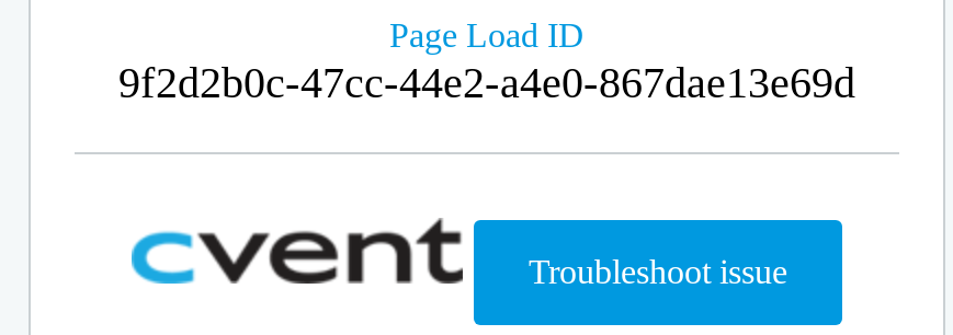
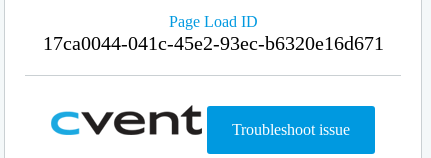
[118,58,855,106] 9f2d2b0c-47cc-44e2-a4e0-867dae13e69d -> [42,32,383,54] 17ca0044-041c-45e2-93ec-b6320e16d671

